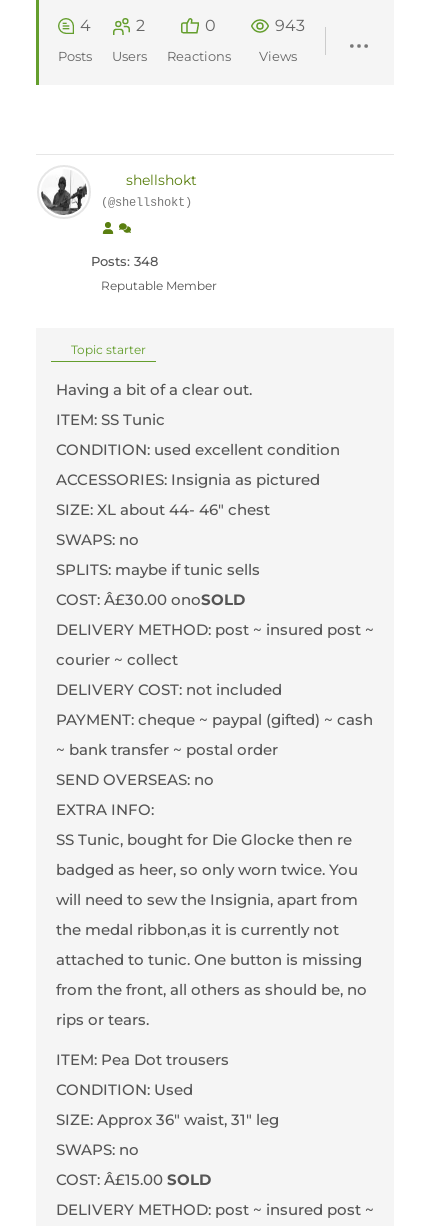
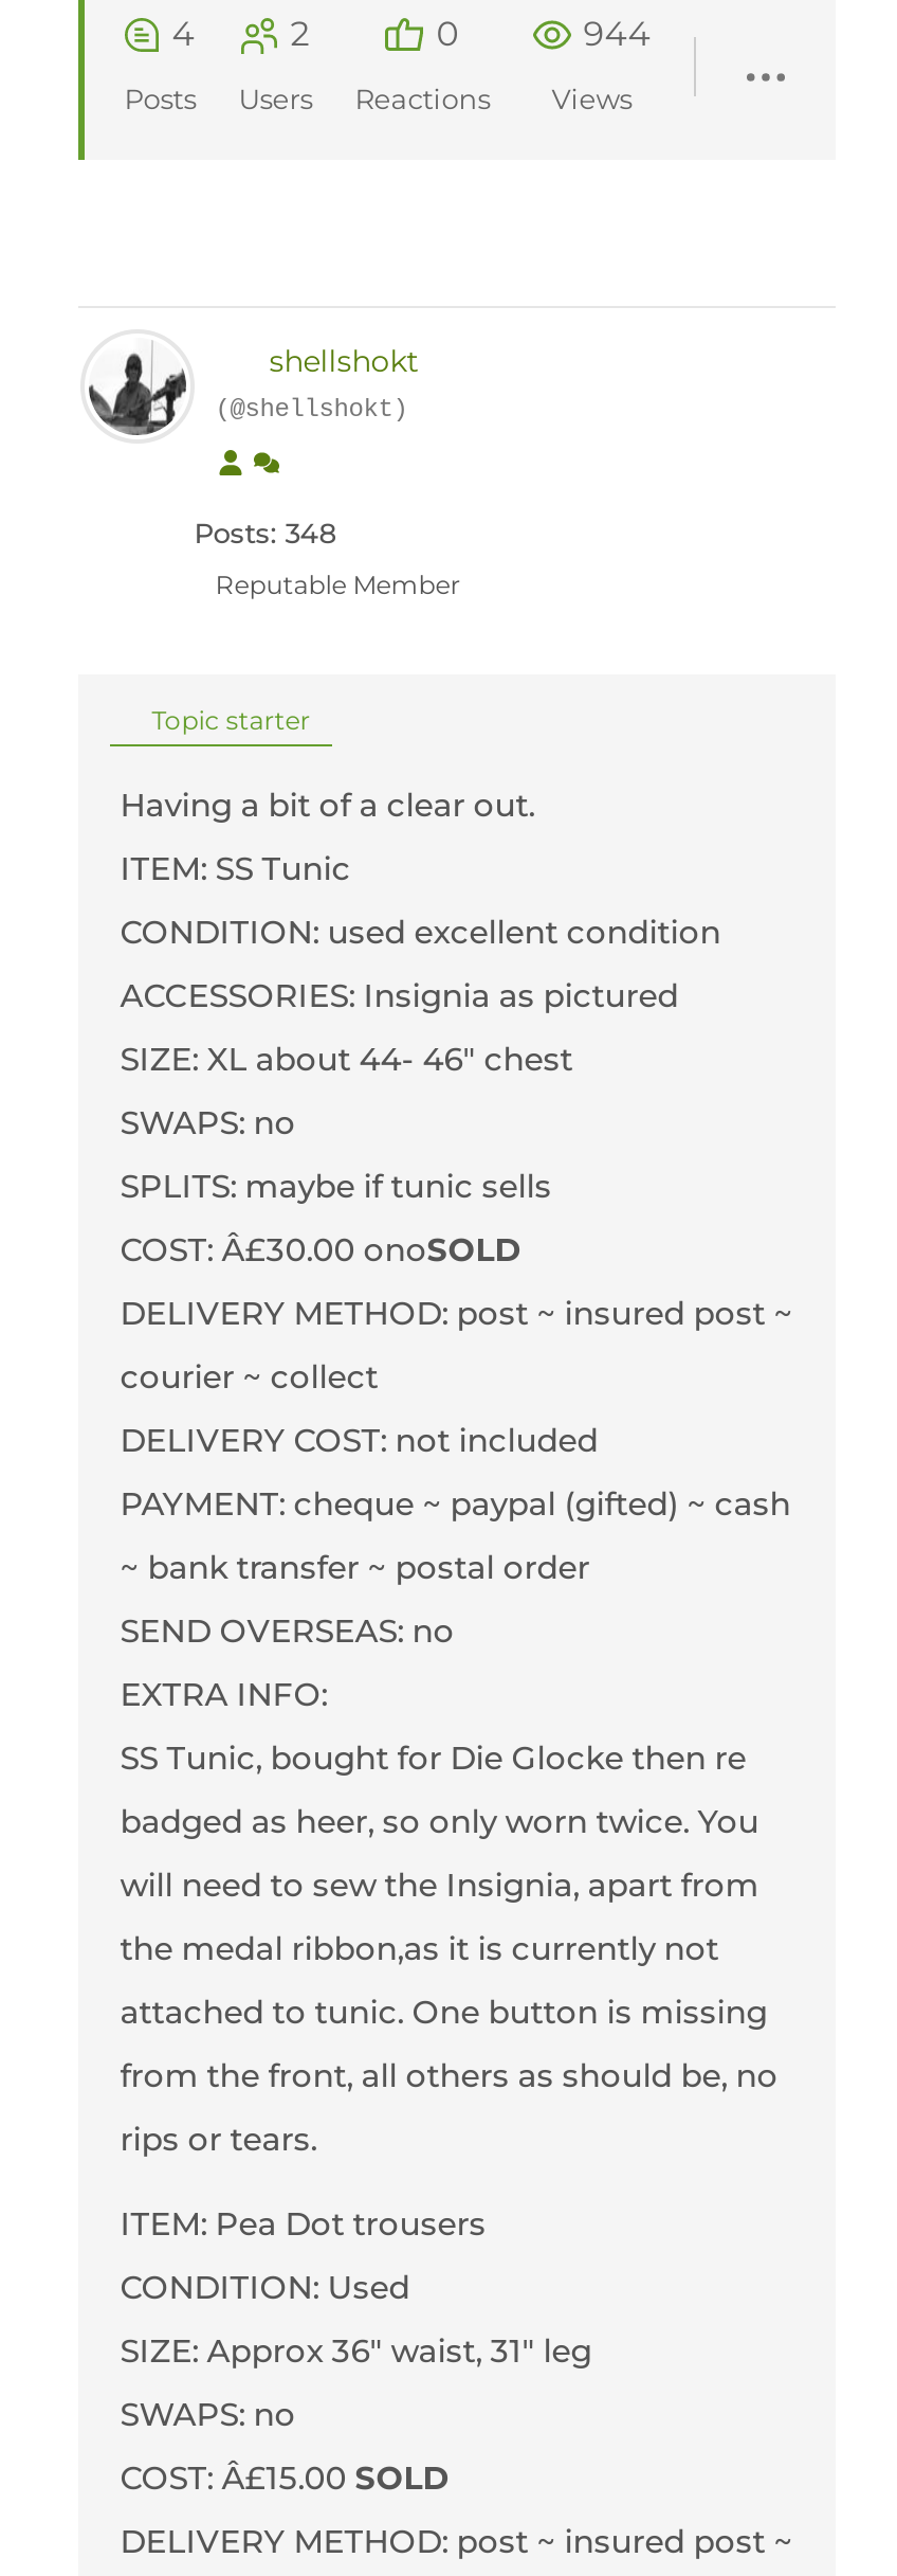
[275,16,305,35] 943 -> [583,14,651,54] 944

